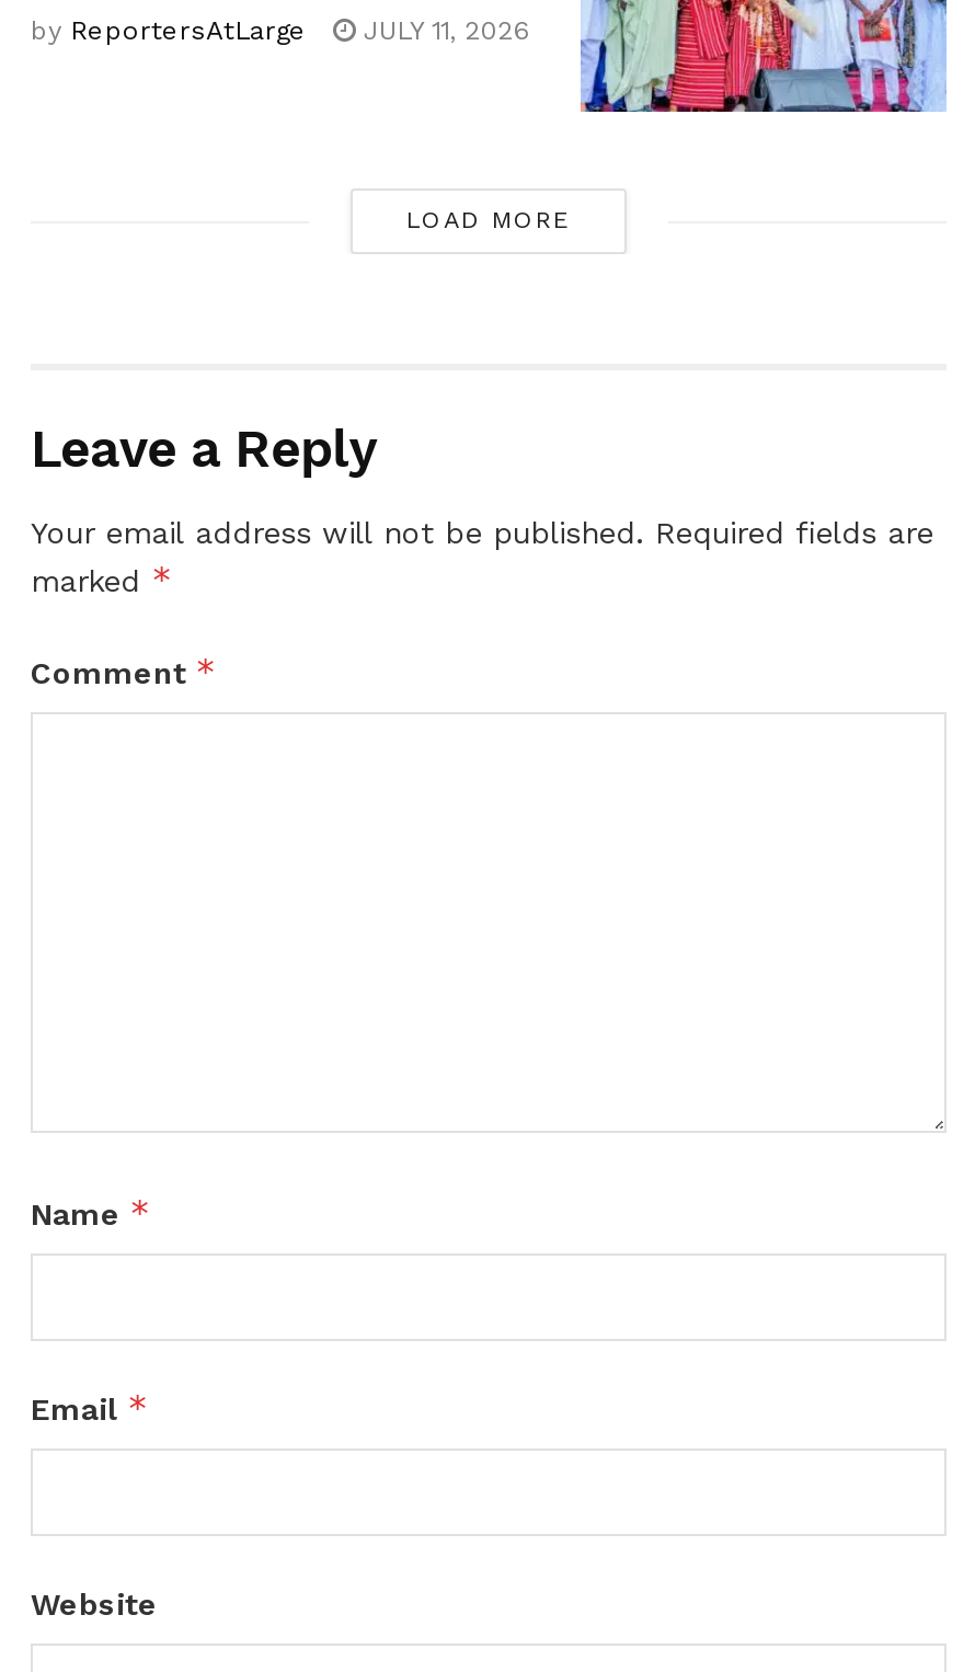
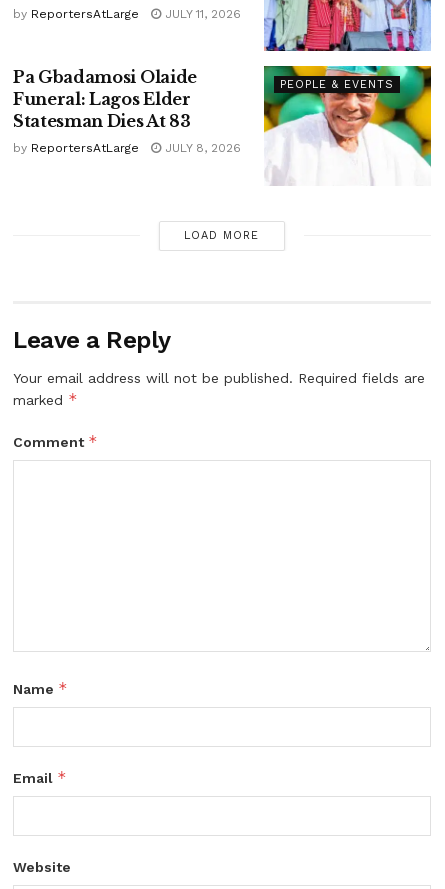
none -> [13,65,432,186] [image] | PEOPLE & EVENTS | Pa Gbadamosi Olaide | Funeral: Lagos Elder | Statesman Dies At 83 | by ReportersAtLarge | JULY 8, 2026

